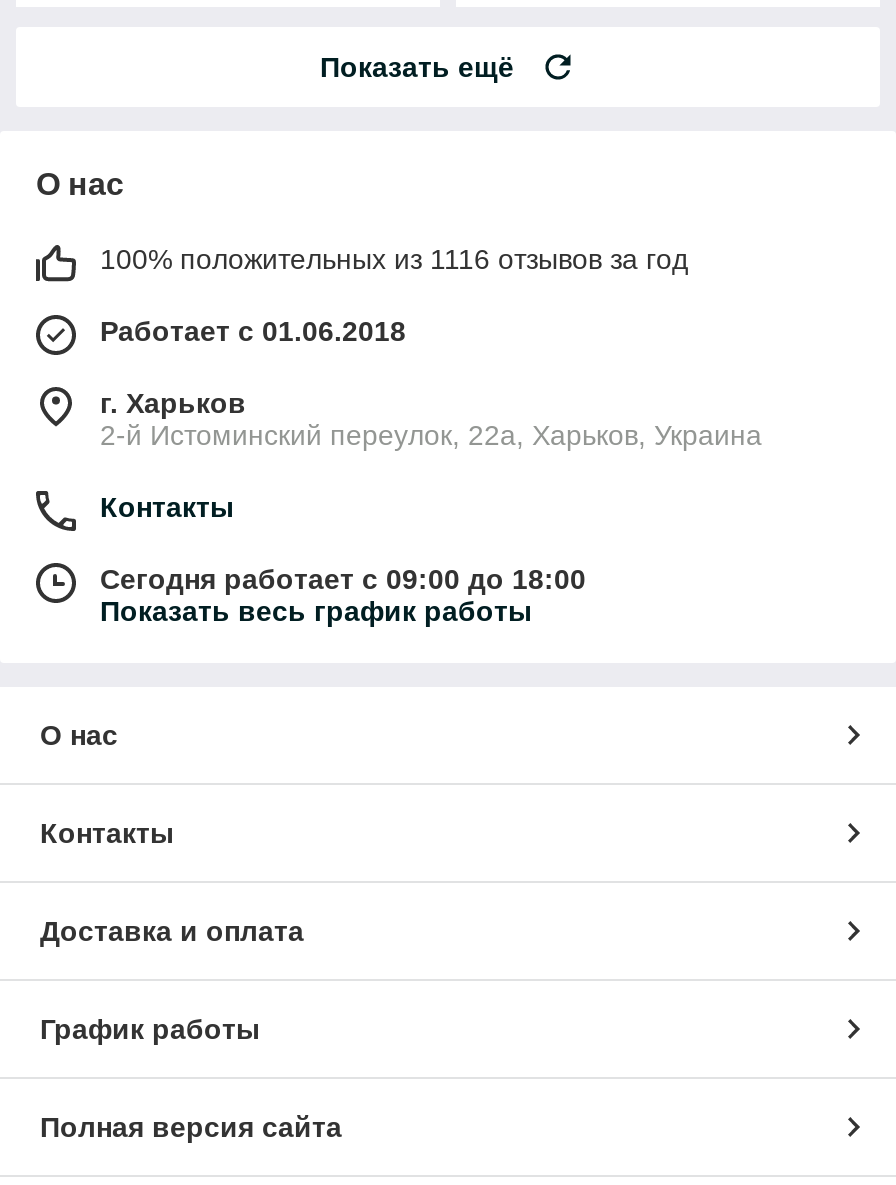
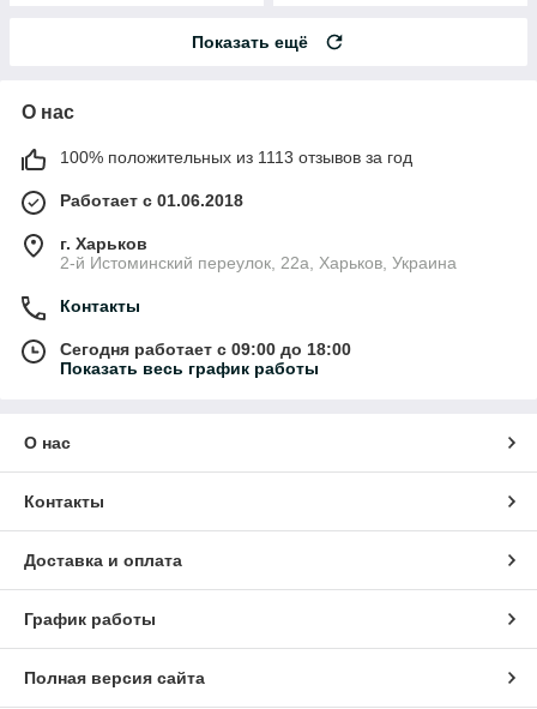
[100,243,688,275] 100% положительных из 1116 отзывов за год -> [60,148,412,167] 100% положительных из 1113 отзывов за год

